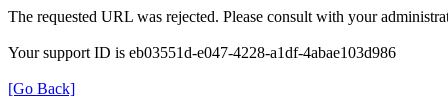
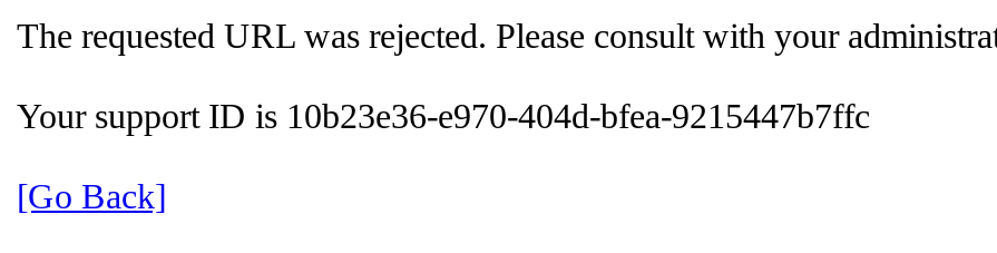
[8,44,396,61] Your support ID is eb03551d-e047-4228-a1df-4abae103d986 -> [17,97,870,135] Your support ID is 10b23e36-e970-404d-bfea-9215447b7ffc

